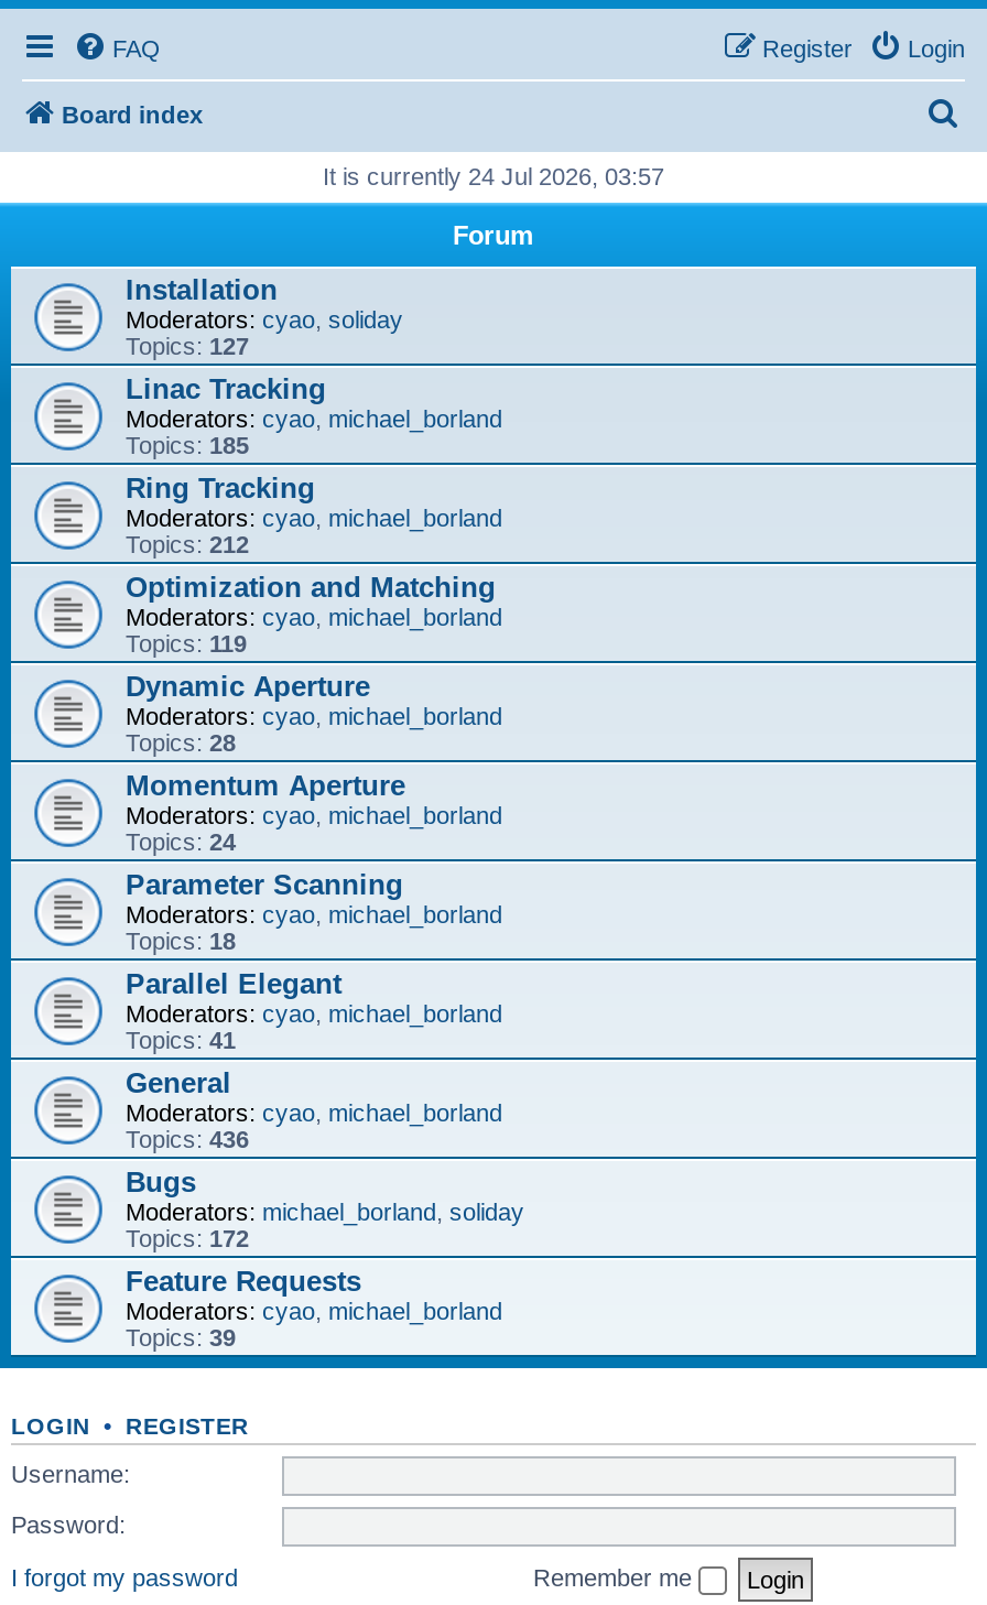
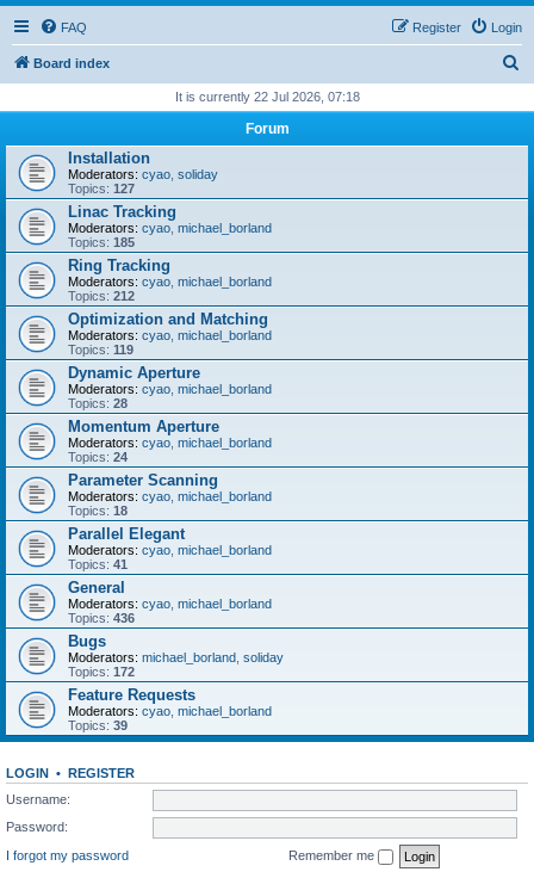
[323,163,664,189] It is currently 24 Jul 2026, 03:57 -> [175,89,359,104] It is currently 22 Jul 2026, 07:18

